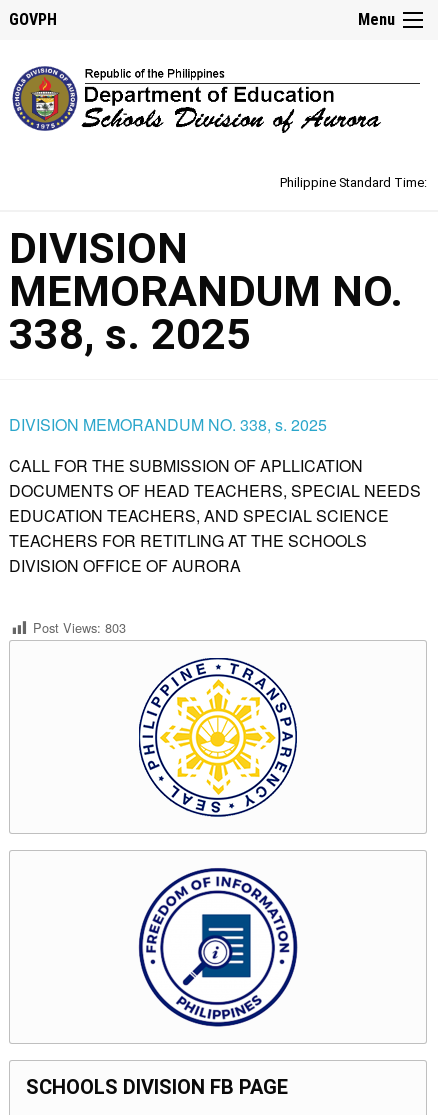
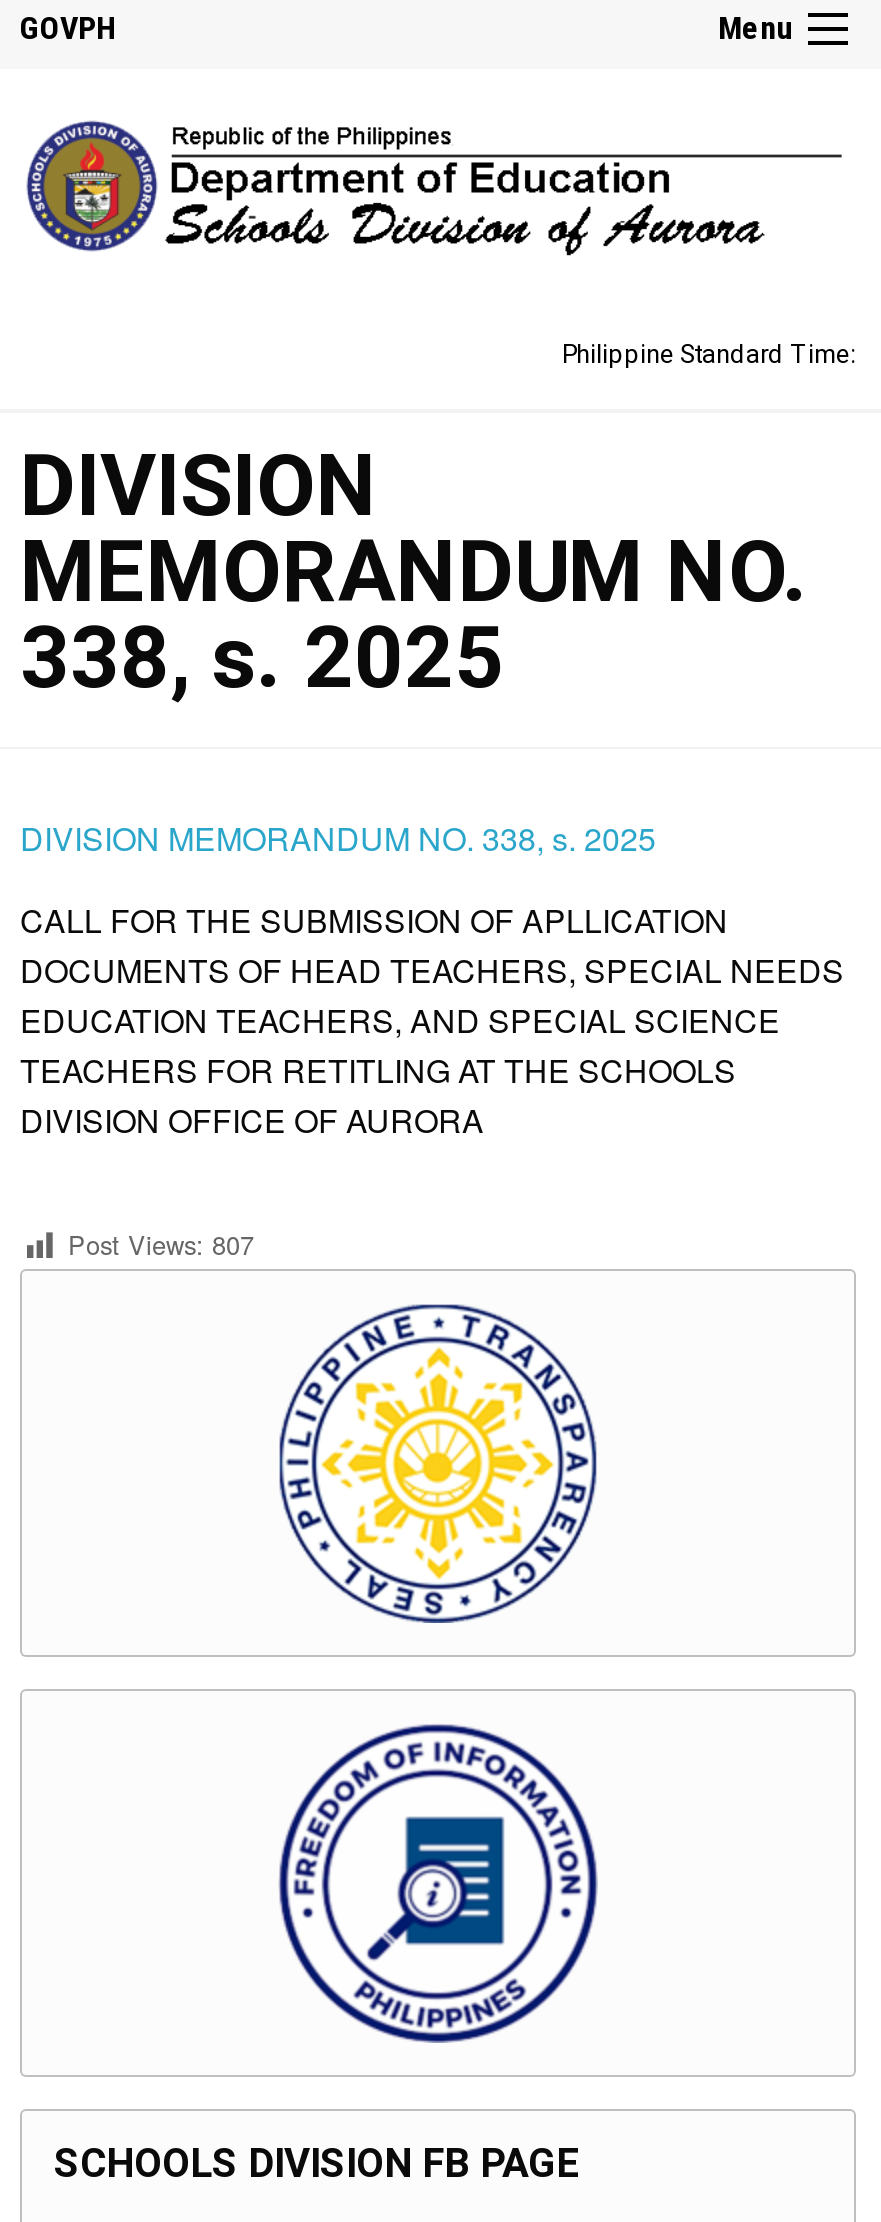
[33,618,126,637] Post Views: 803 -> [68,1225,254,1263] Post Views: 807

